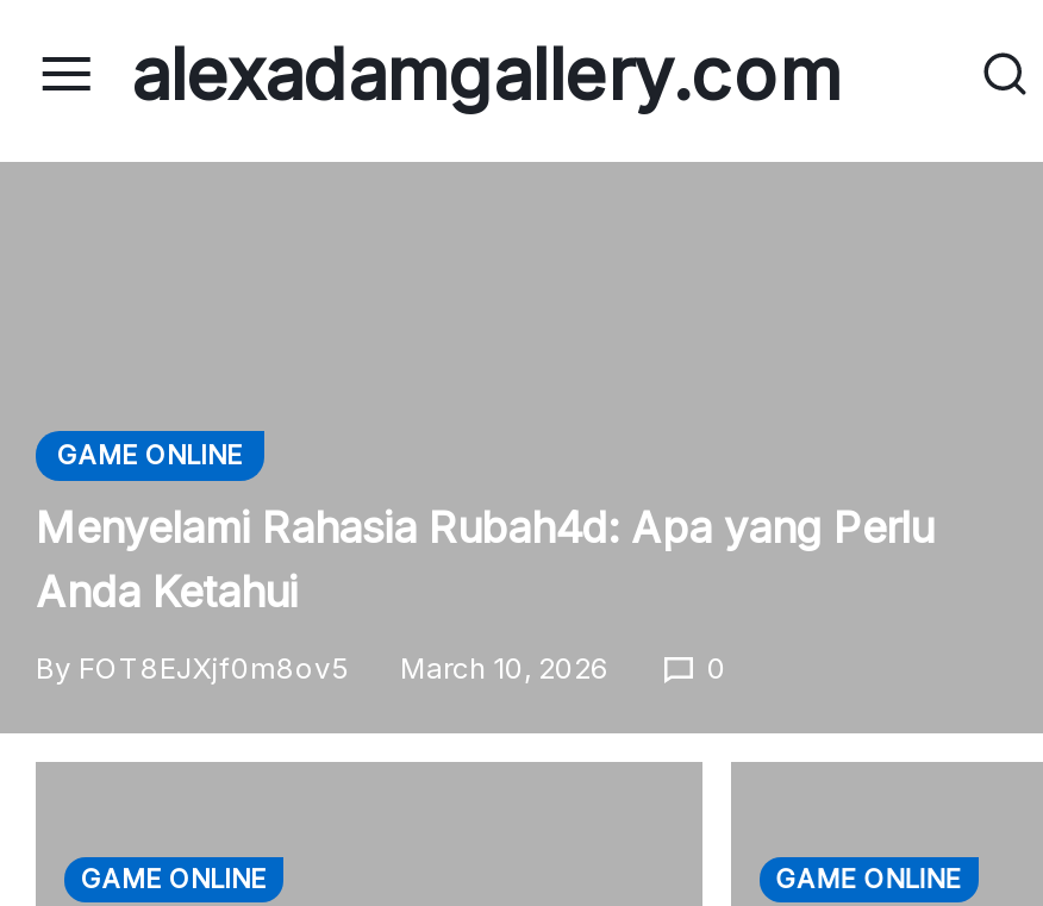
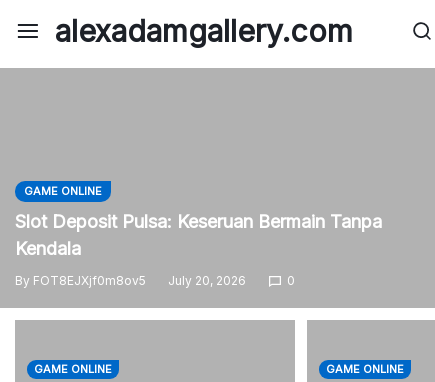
[36,502,933,617] Menyelami Rahasia Rubah4d: Apa yang Perlu | Anda Ketahui -> [15,211,382,259] Slot Deposit Pulsa: Keseruan Bermain Tanpa | Kendala
[36,650,610,686] By FOT8EJXjf0m8ov5 March 10, 2026 -> [15,273,246,288] By FOT8EJXjf0m8ov5 July 20, 2026

